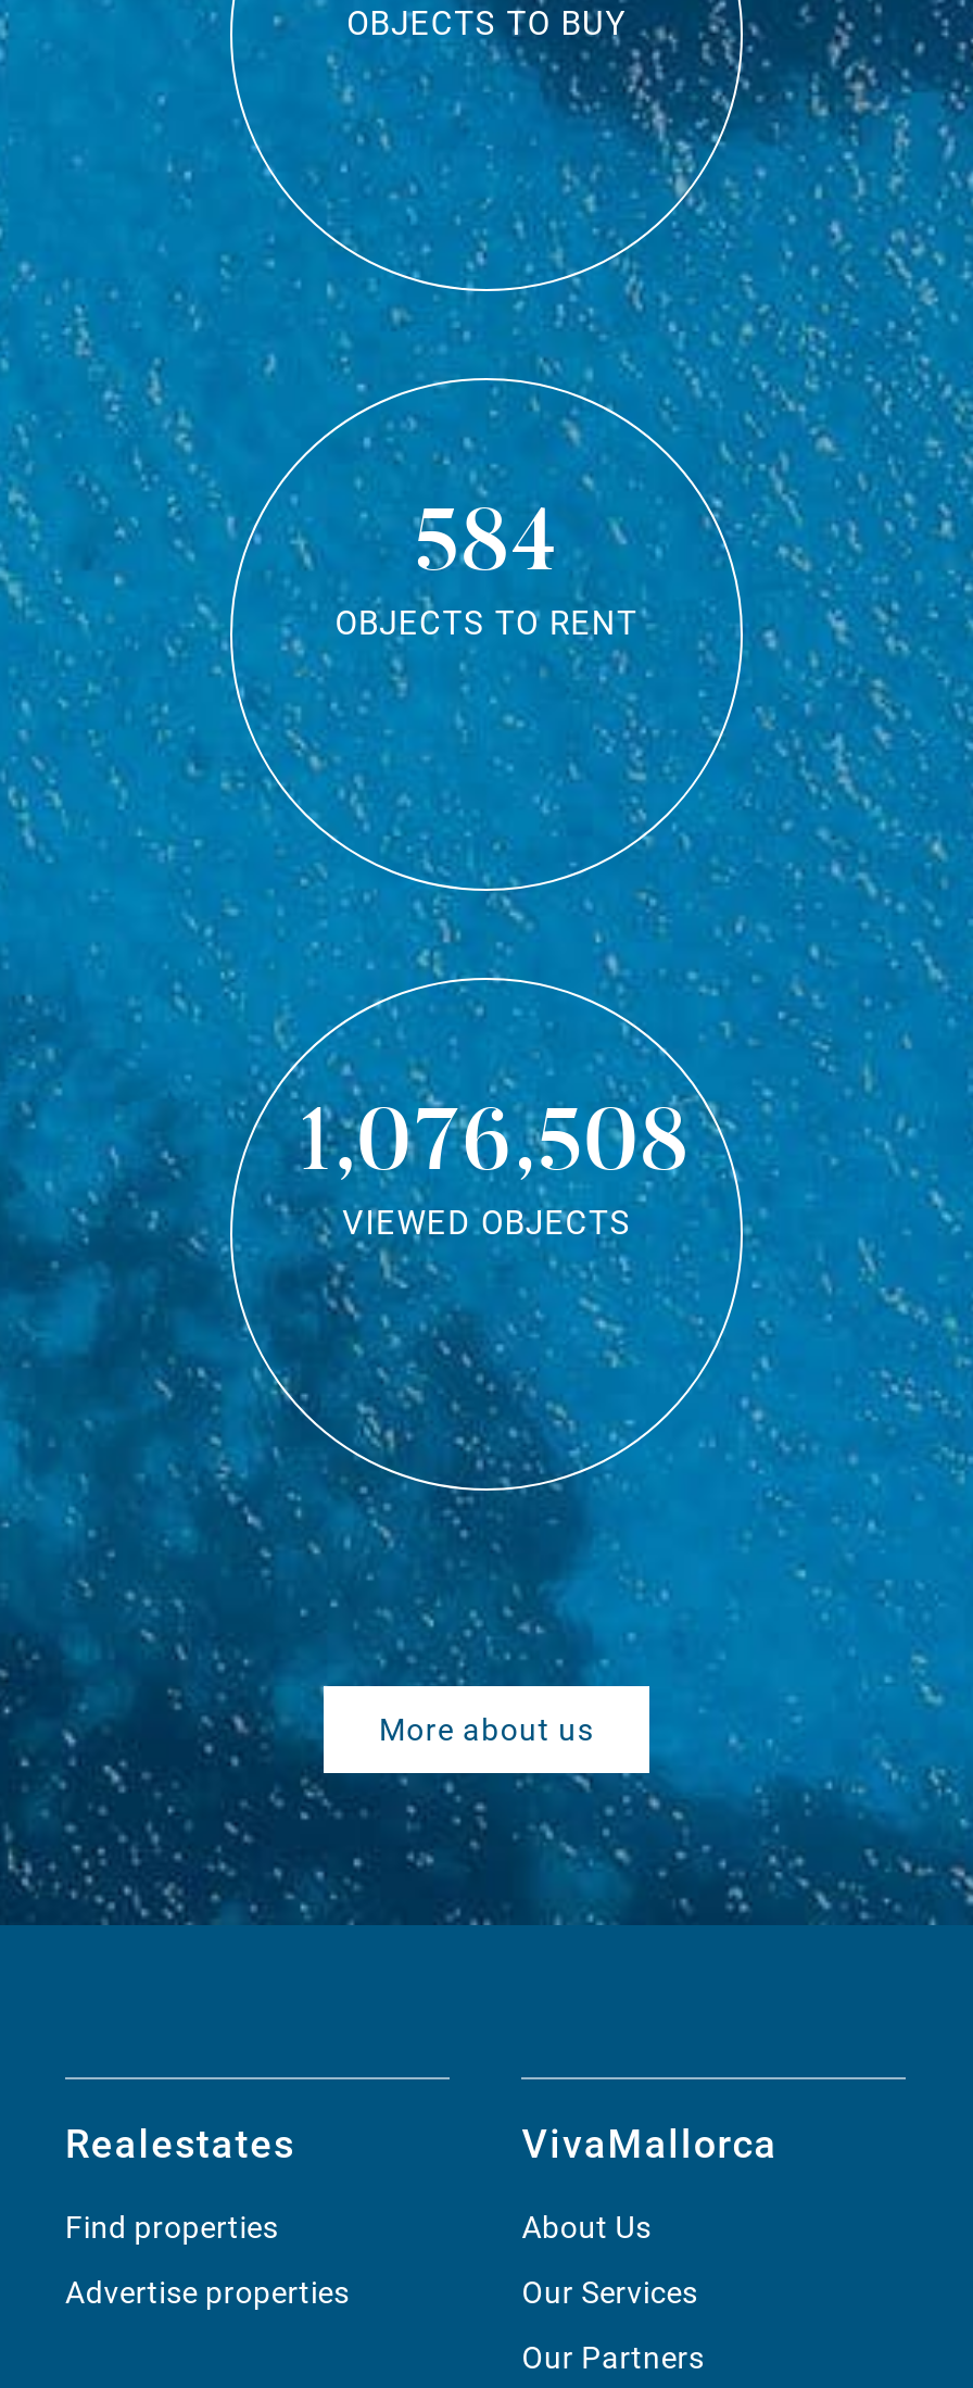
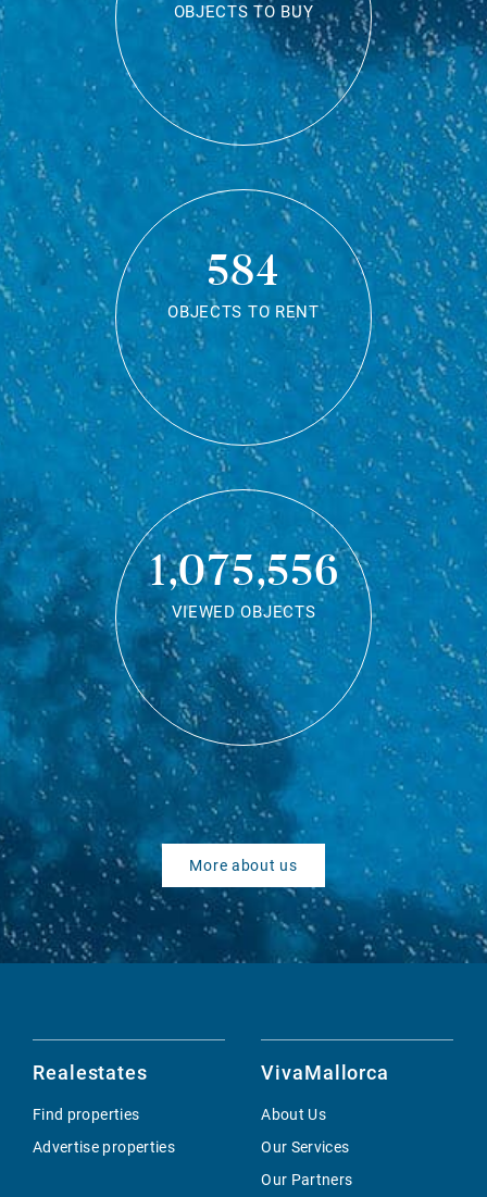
[298,1085,689,1196] 1,076,508 -> [149,543,339,598] 1,075,556

